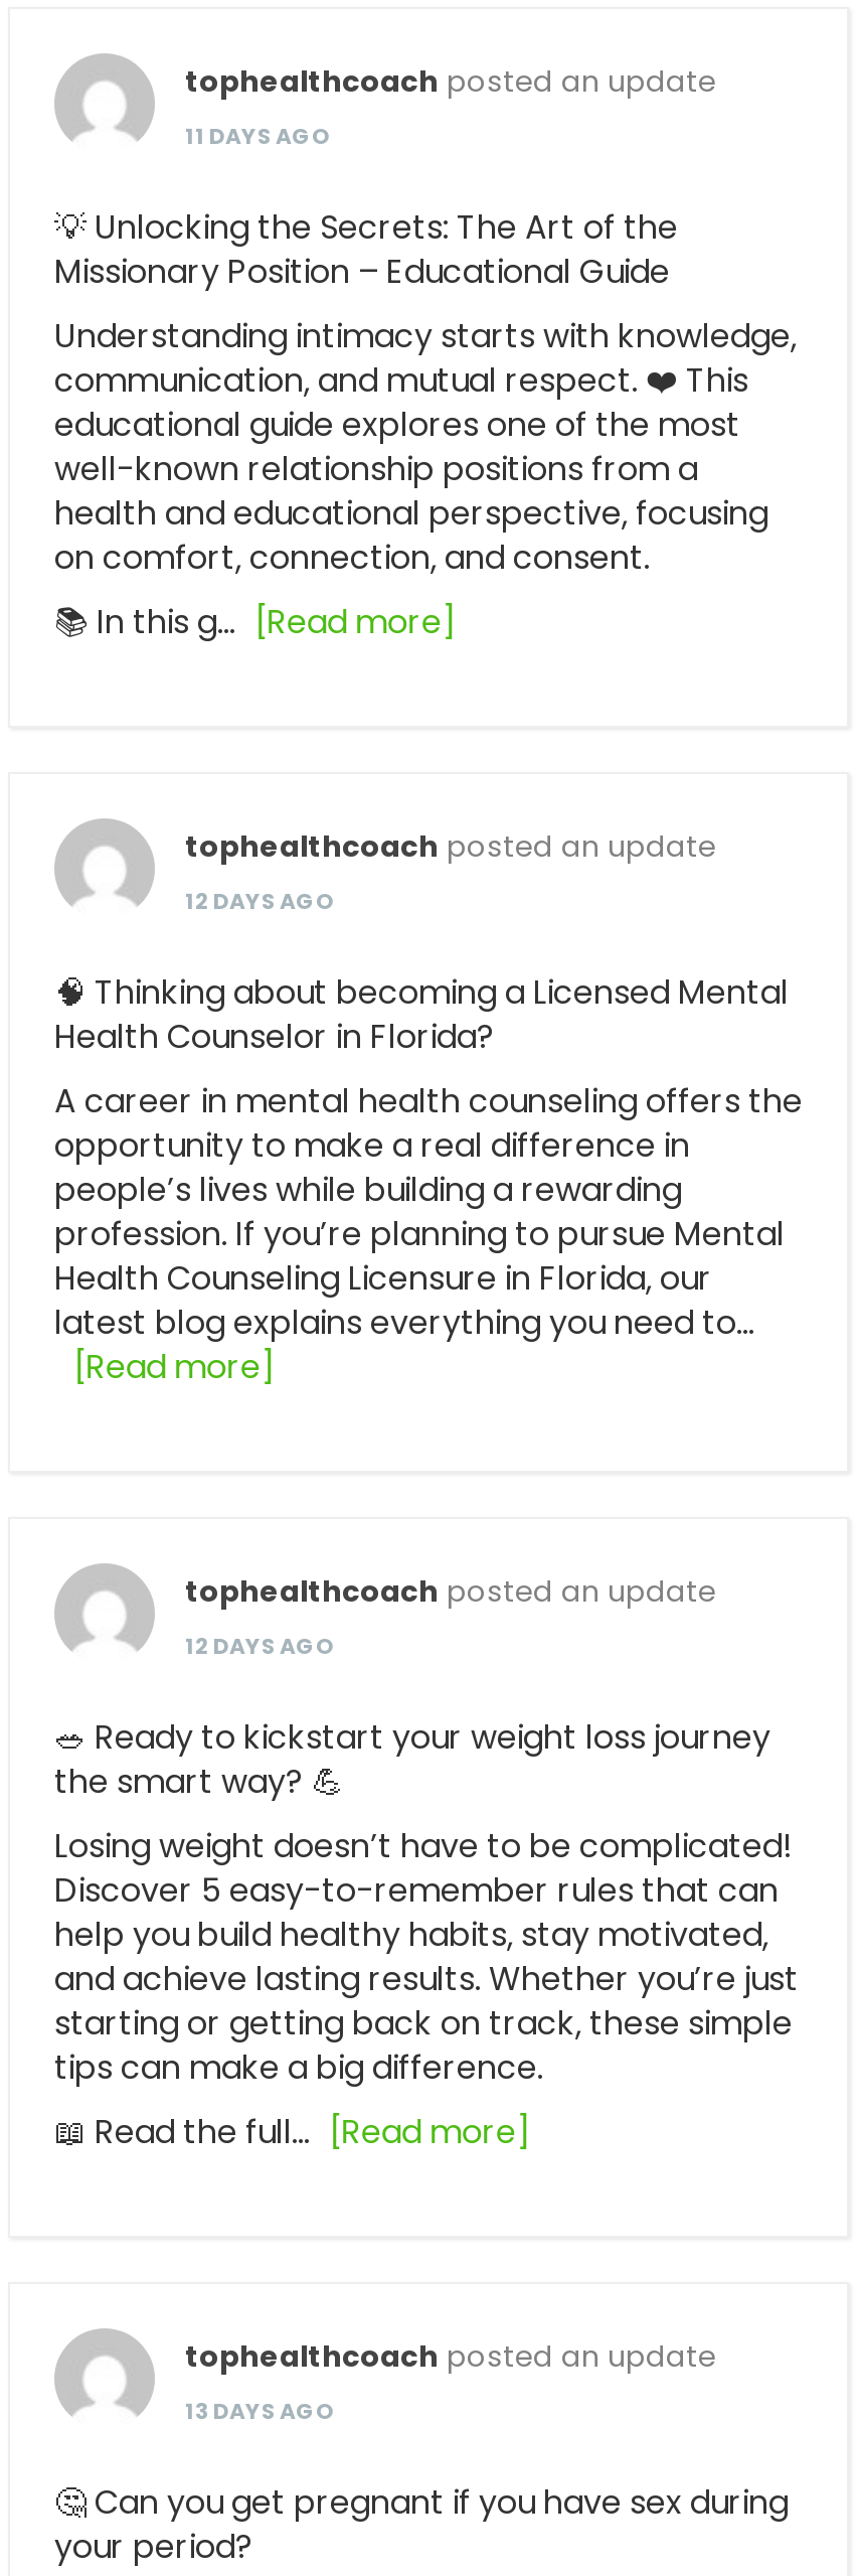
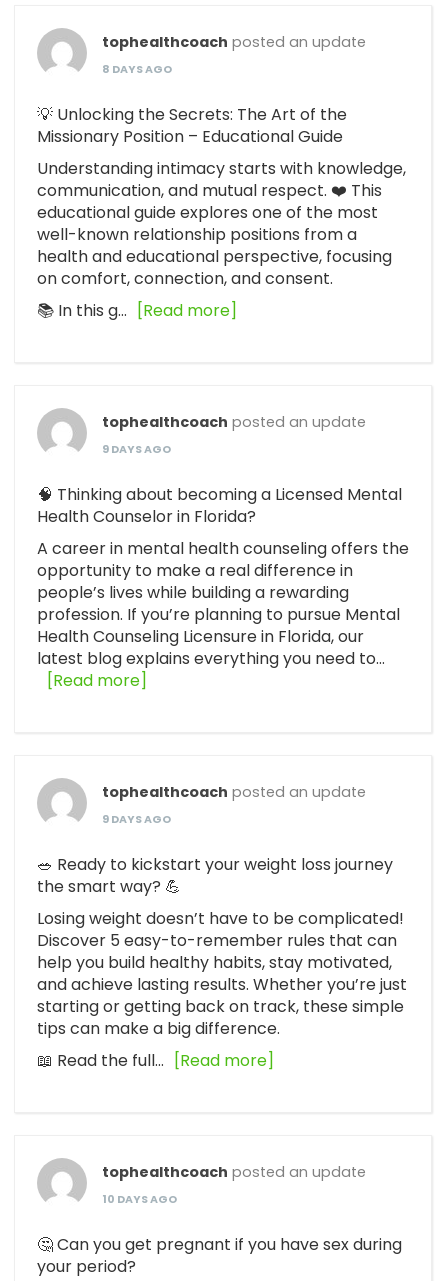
[185,122,330,152] 11 DAYS AGO -> [102,62,172,77] 8 DAYS AGO
[185,887,334,917] 12 DAYS AGO -> [102,442,171,457] 9 DAYS AGO
[185,1632,334,1662] 12 DAYS AGO -> [102,812,171,827] 9 DAYS AGO
[185,2397,334,2427] 13 DAYS AGO -> [102,1192,177,1207] 10 DAYS AGO

